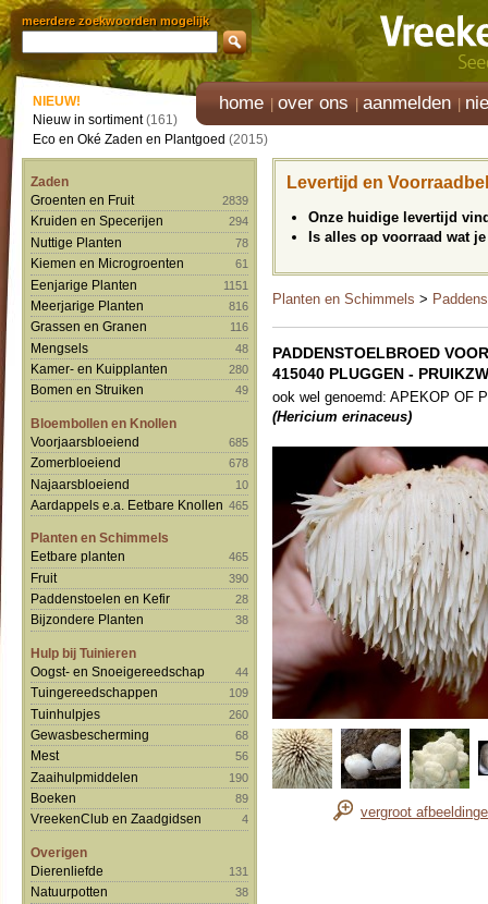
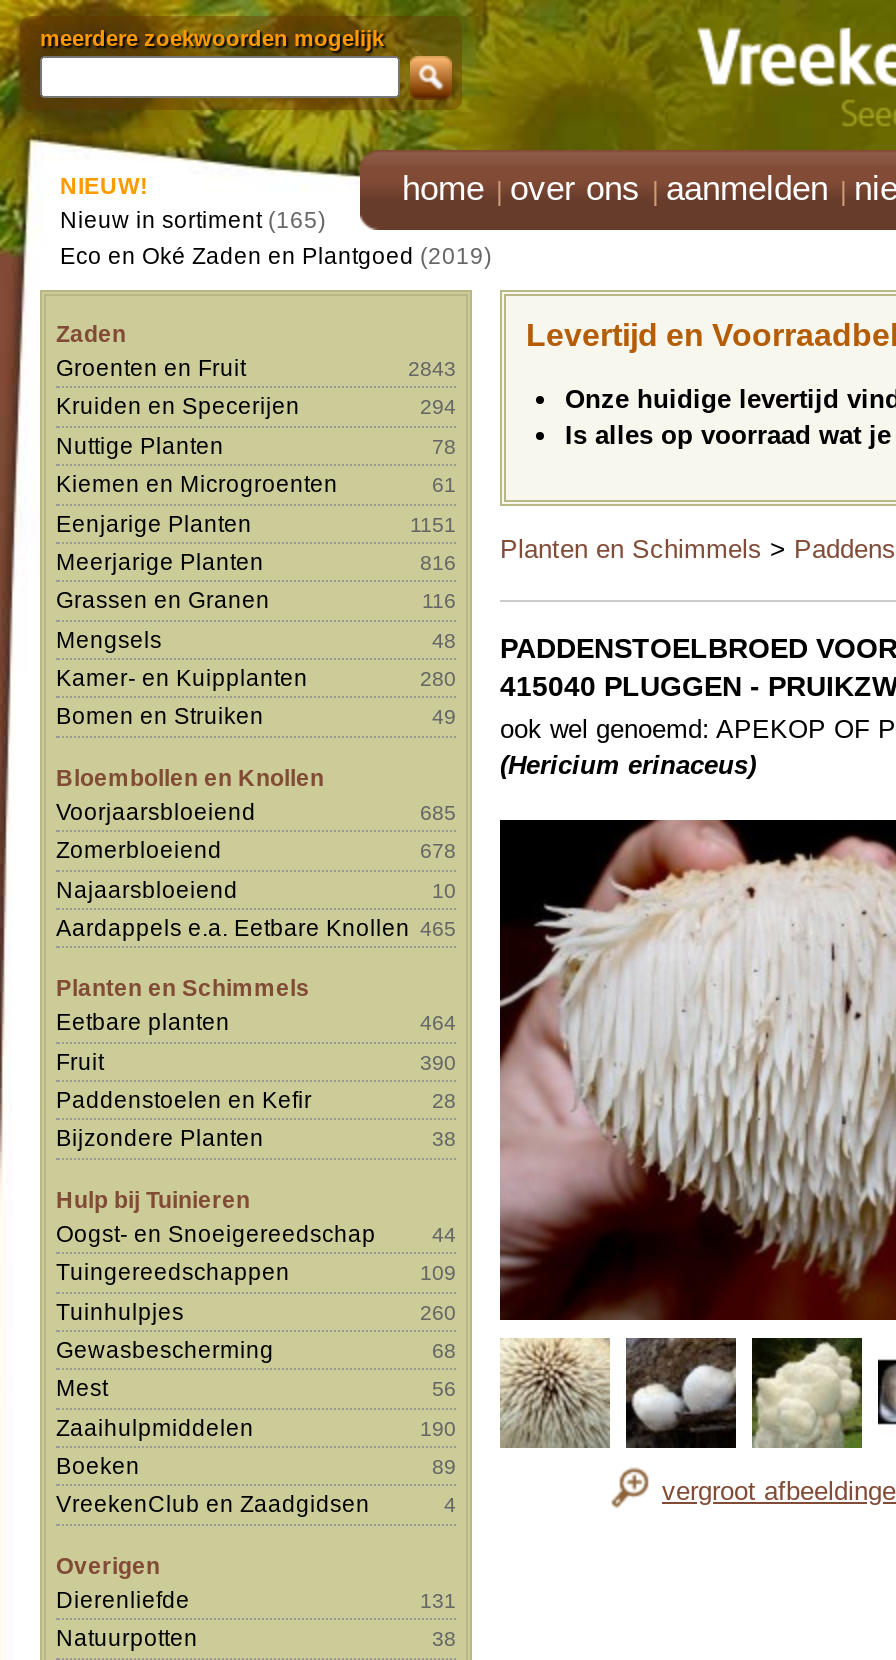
[33,112,178,126] Nieuw in sortiment (161) -> [60,206,326,232] Nieuw in sortiment (165)
[33,132,268,146] Eco en Oké Zaden en Plantgoed (2015) -> [60,243,492,269] Eco en Oké Zaden en Plantgoed (2019)
[222,194,248,207] 2839 -> [408,356,456,380] 2843
[229,550,248,563] 465 -> [420,1010,456,1034] 464

